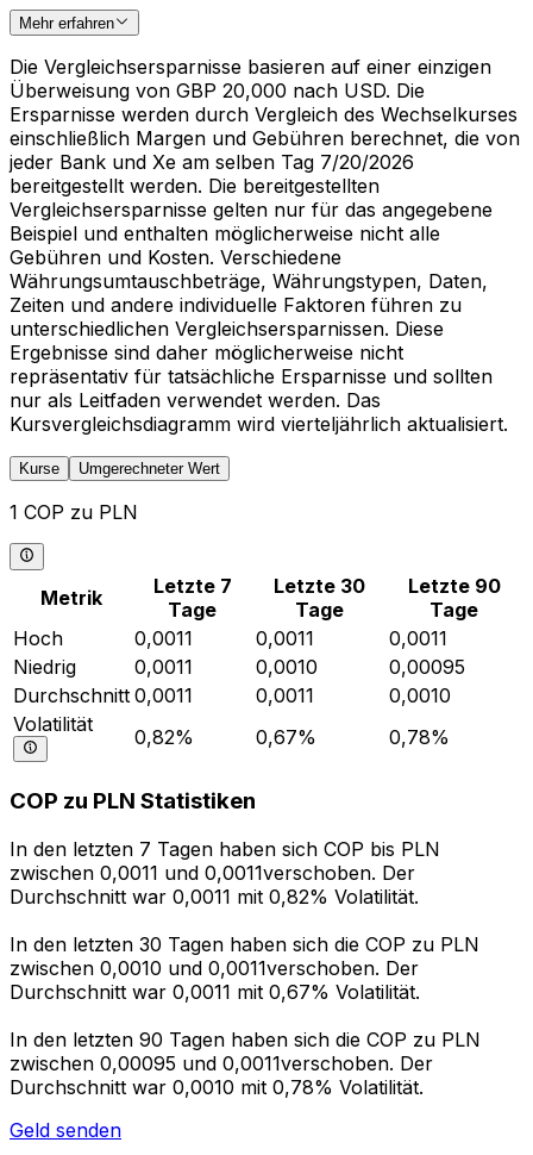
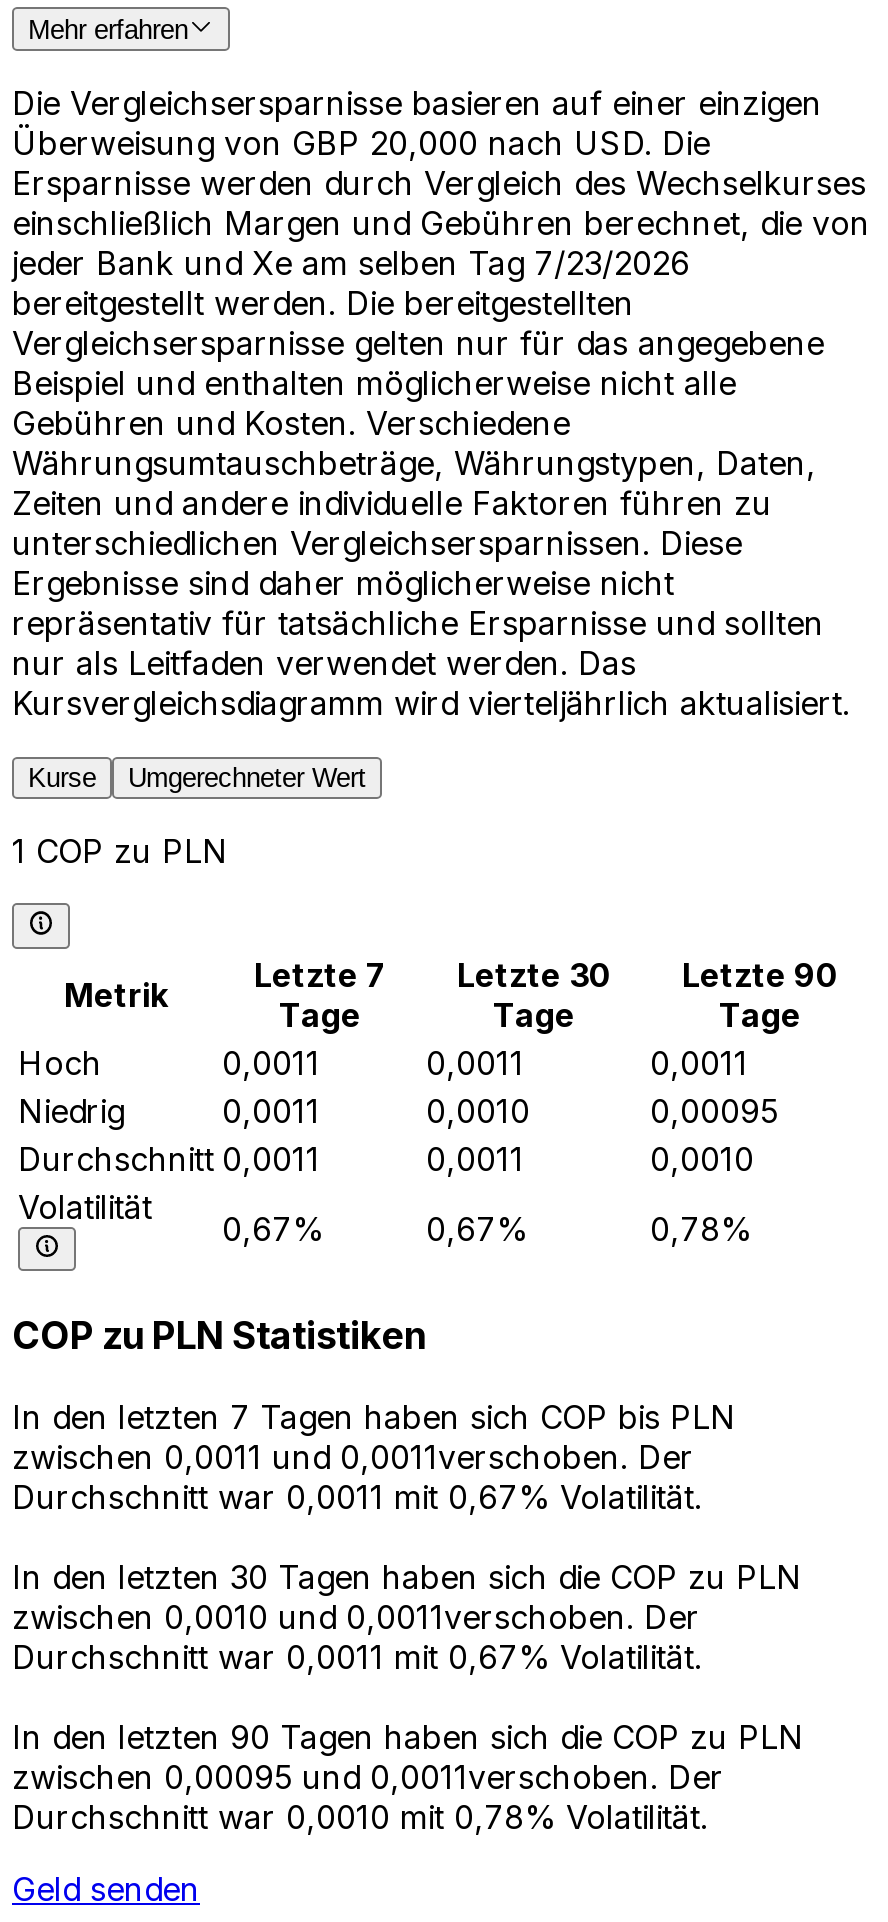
[10,150,414,174] jeder Bank und Xe am selben Tag 7/20/2026 -> [12,244,690,284] jeder Bank und Xe am selben Tag 7/23/2026
[134,725,194,749] 0,82% -> [222,1208,324,1248] 0,67%
[10,885,419,909] Durchschnitt war 0,0011 mit 0,82% Volatilität. -> [12,1477,702,1517] Durchschnitt war 0,0011 mit 0,67% Volatilität.

